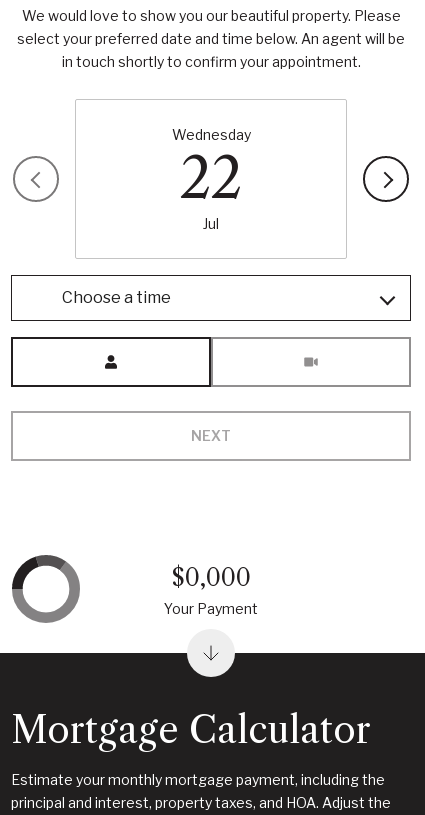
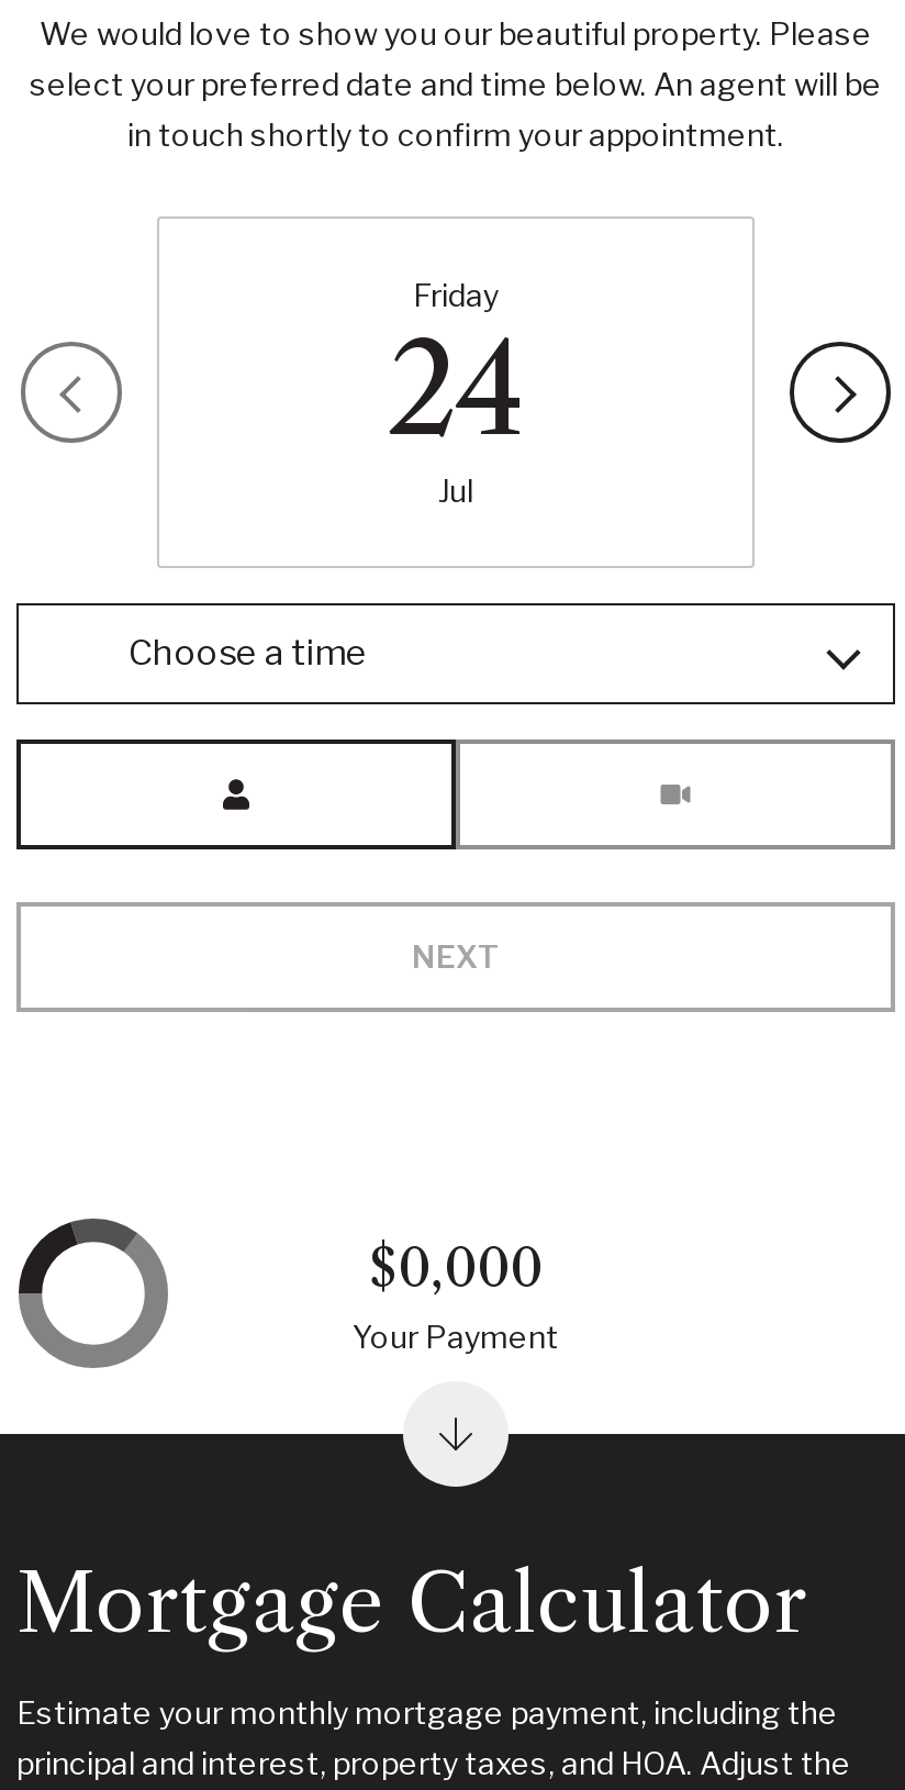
[171,126,250,213] Wednesday | 22 -> [387,276,525,468] Friday | 24

